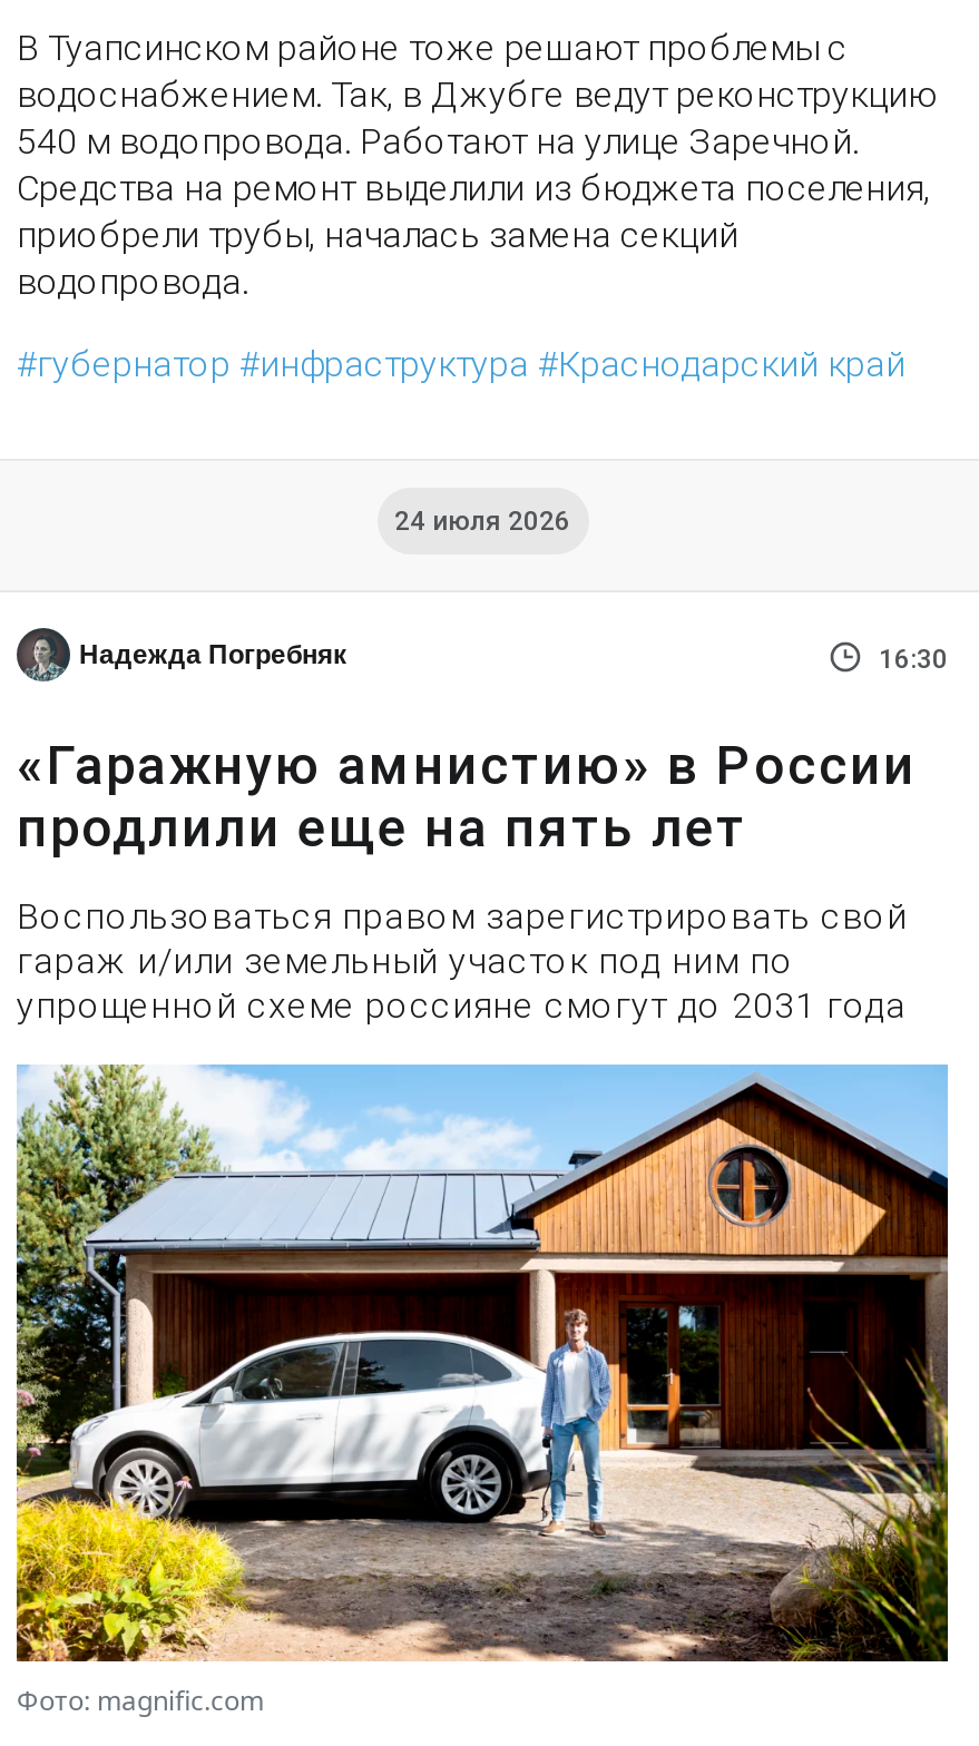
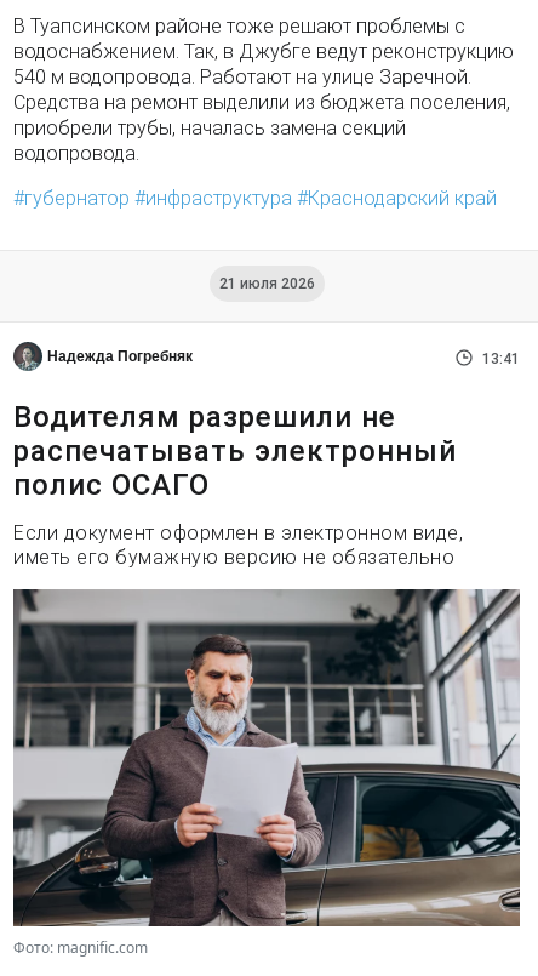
[394,505,570,536] 24 июля 2026 -> [219,275,314,292] 21 июля 2026
[879,643,948,674] 16:30 -> [482,350,520,367] 13:41
[17,734,917,859] «Гаражную амнистию» в России | продлили еще на пять лет -> [13,400,457,502] Водителям разрешили не | распечатывать электронный | полис ОСАГО
[17,895,908,1026] Воспользоваться правом зарегистрировать свой | гараж и/или земельный участок под ним по | упрощенной схеме россияне смогут до 2031 года -> [13,521,463,568] Если документ оформлен в электронном виде, | иметь его бумажную версию не обязательно
[14,1062,950,1664] [image] -> [12,588,521,928] [image]

